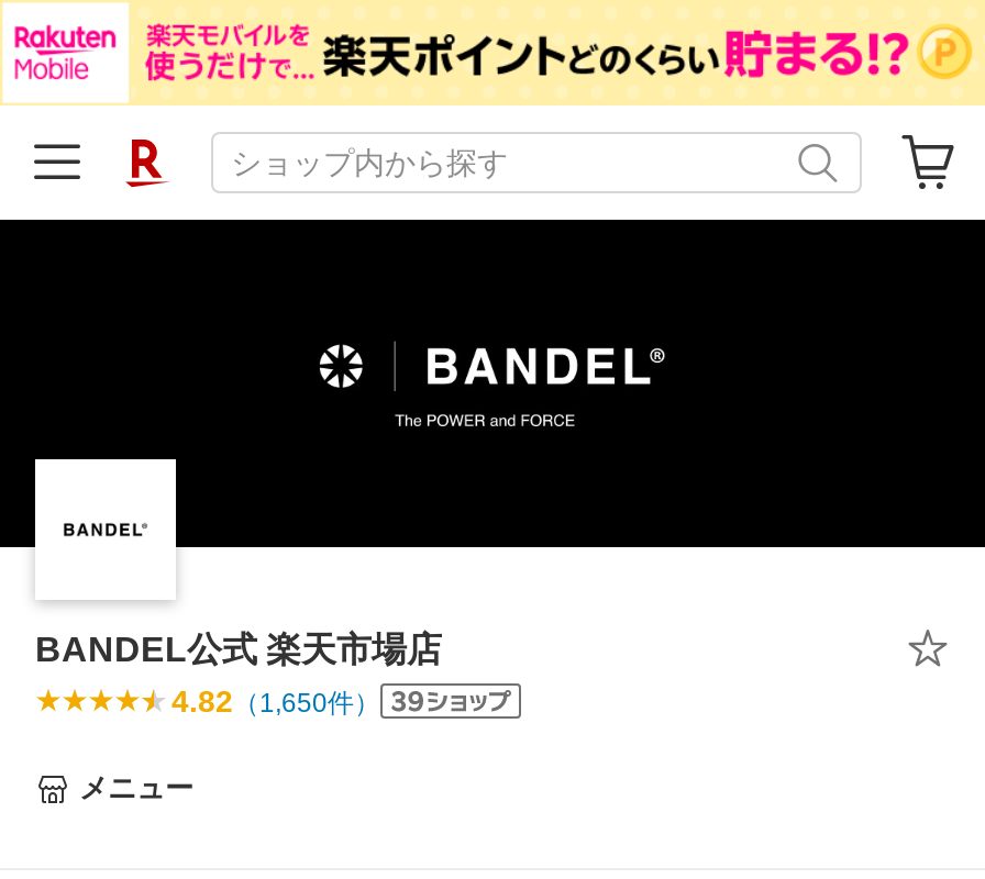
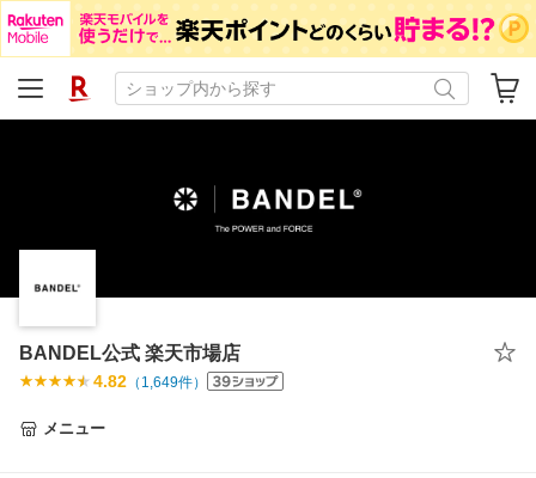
[171,684,380,719] 4.82（1,650件） -> [93,372,207,391] 4.82（1,649件）

